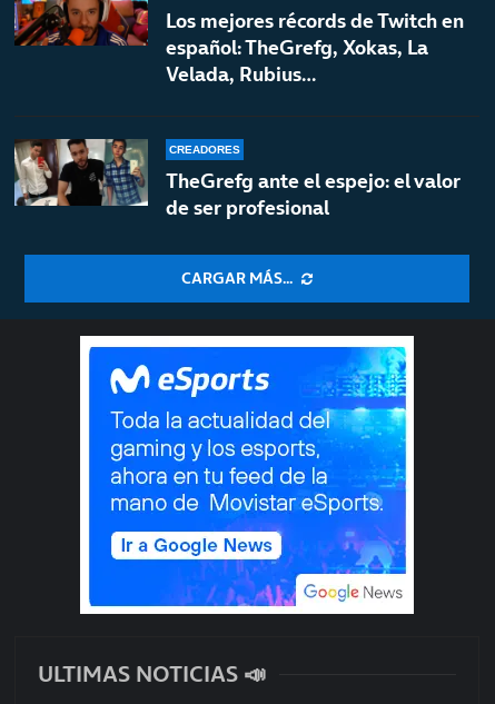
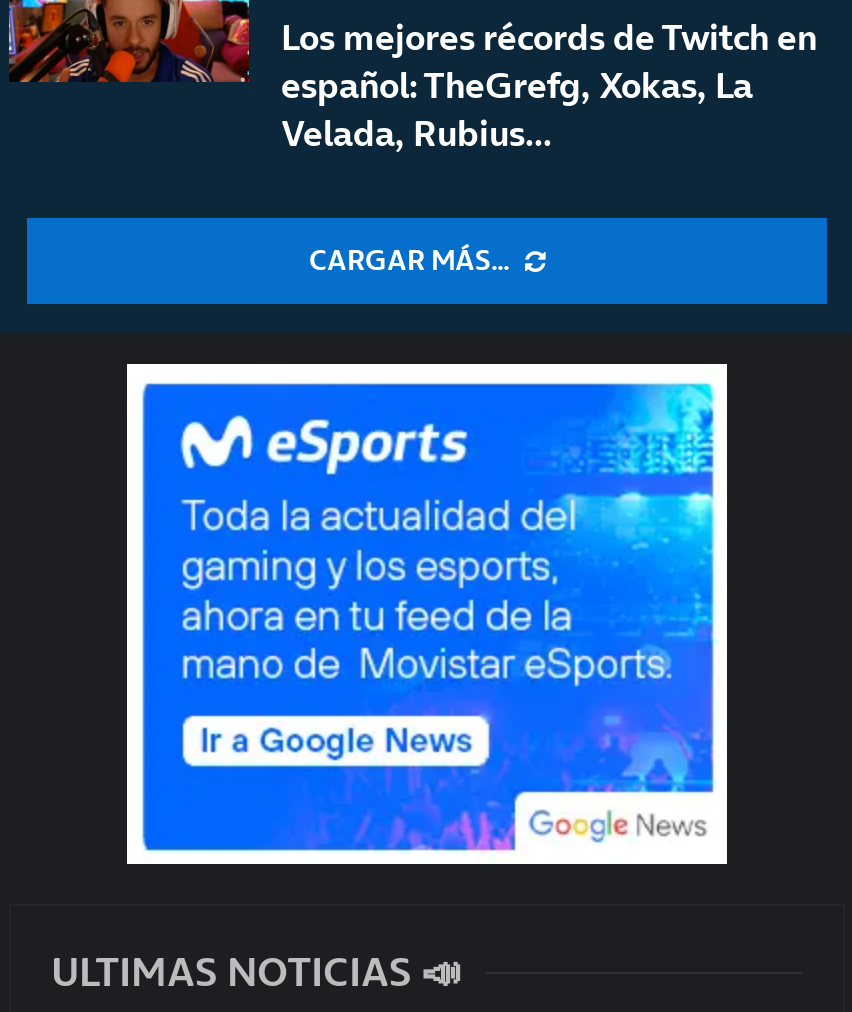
[13,121,461,221] [image] | CREADORES | TheGrefg ante el espejo: el valor | de ser profesional -> none

